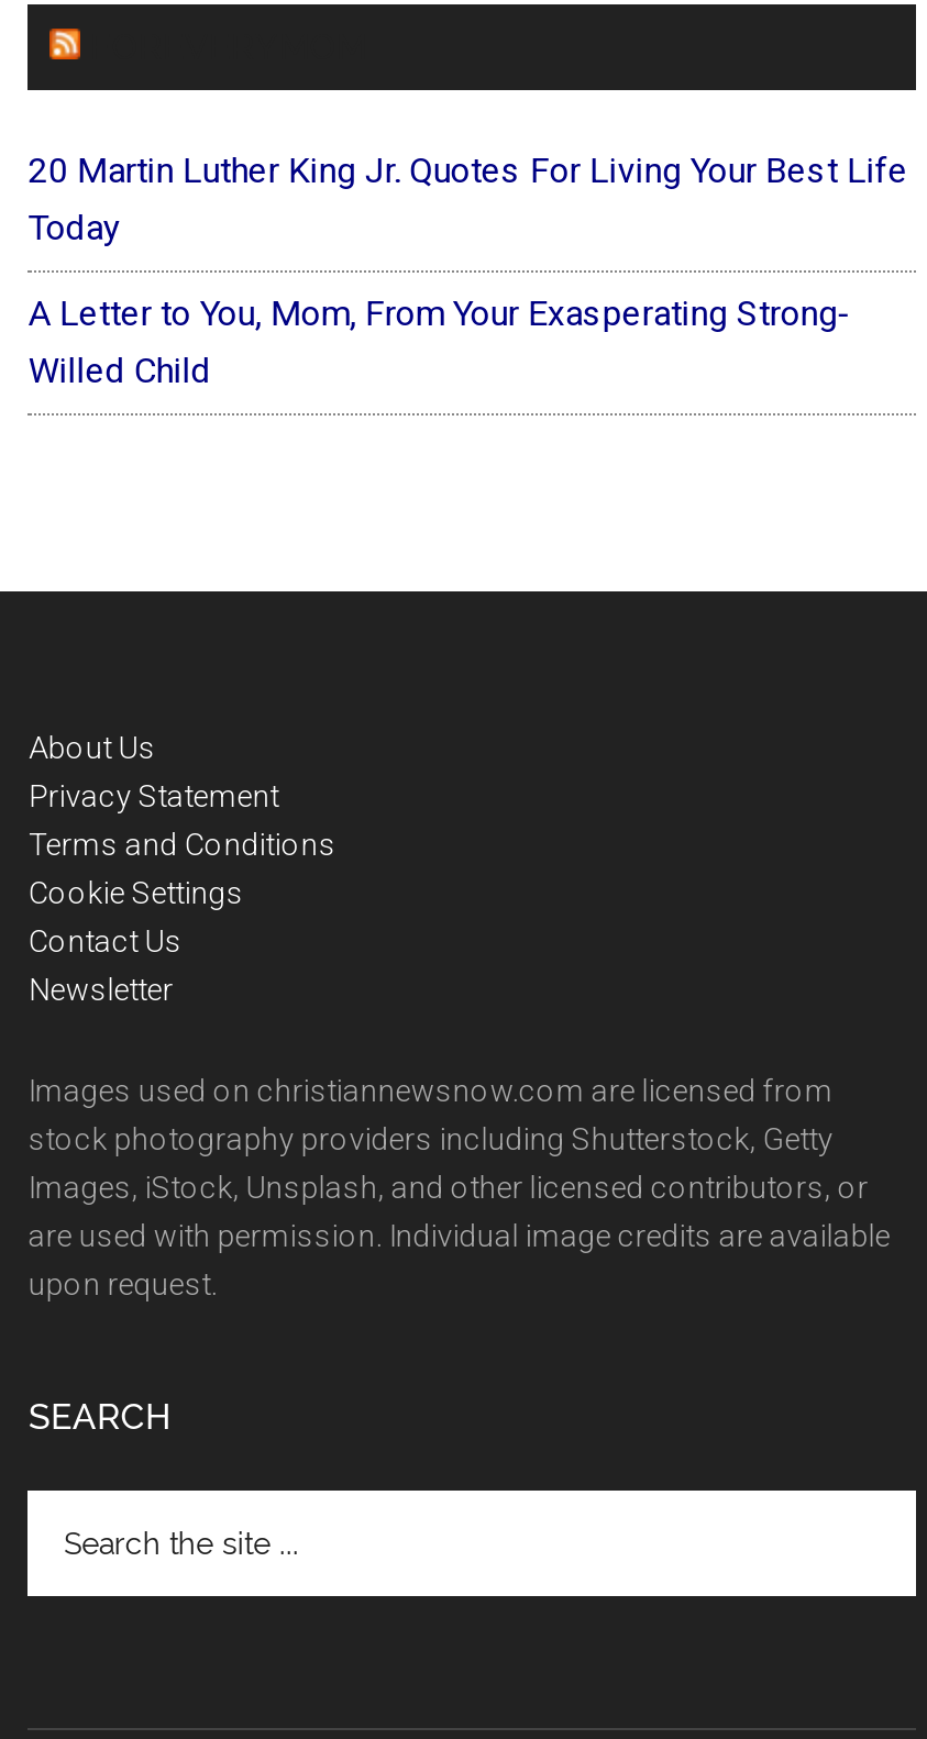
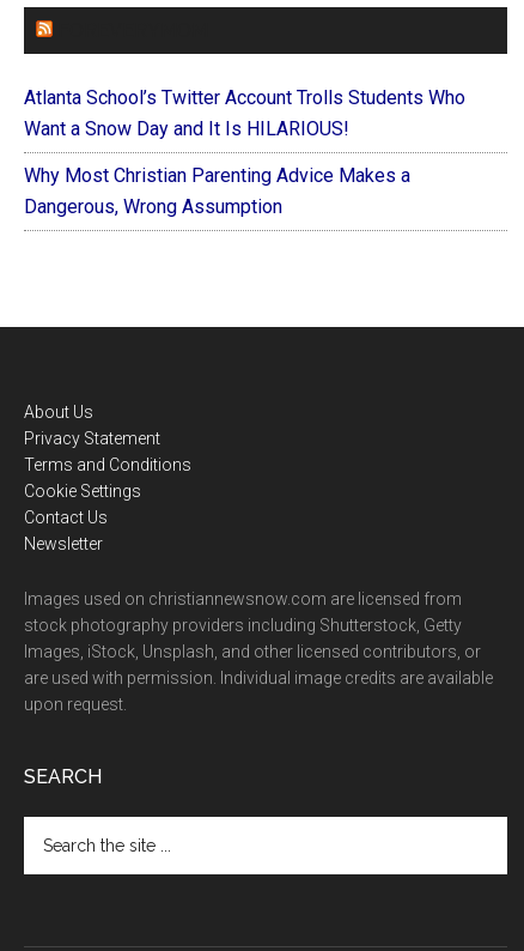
[28,151,908,250] 20 Martin Luther King Jr. Quotes For Living Your Best Life | Today -> [24,86,466,140] Atlanta School’s Twitter Account Trolls Students Who | Want a Snow Day and It Is HILARIOUS!
[28,294,851,393] A Letter to You, Mom, From Your Exasperating Strong- | Willed Child -> [24,164,411,218] Why Most Christian Parenting Advice Makes a | Dangerous, Wrong Assumption

